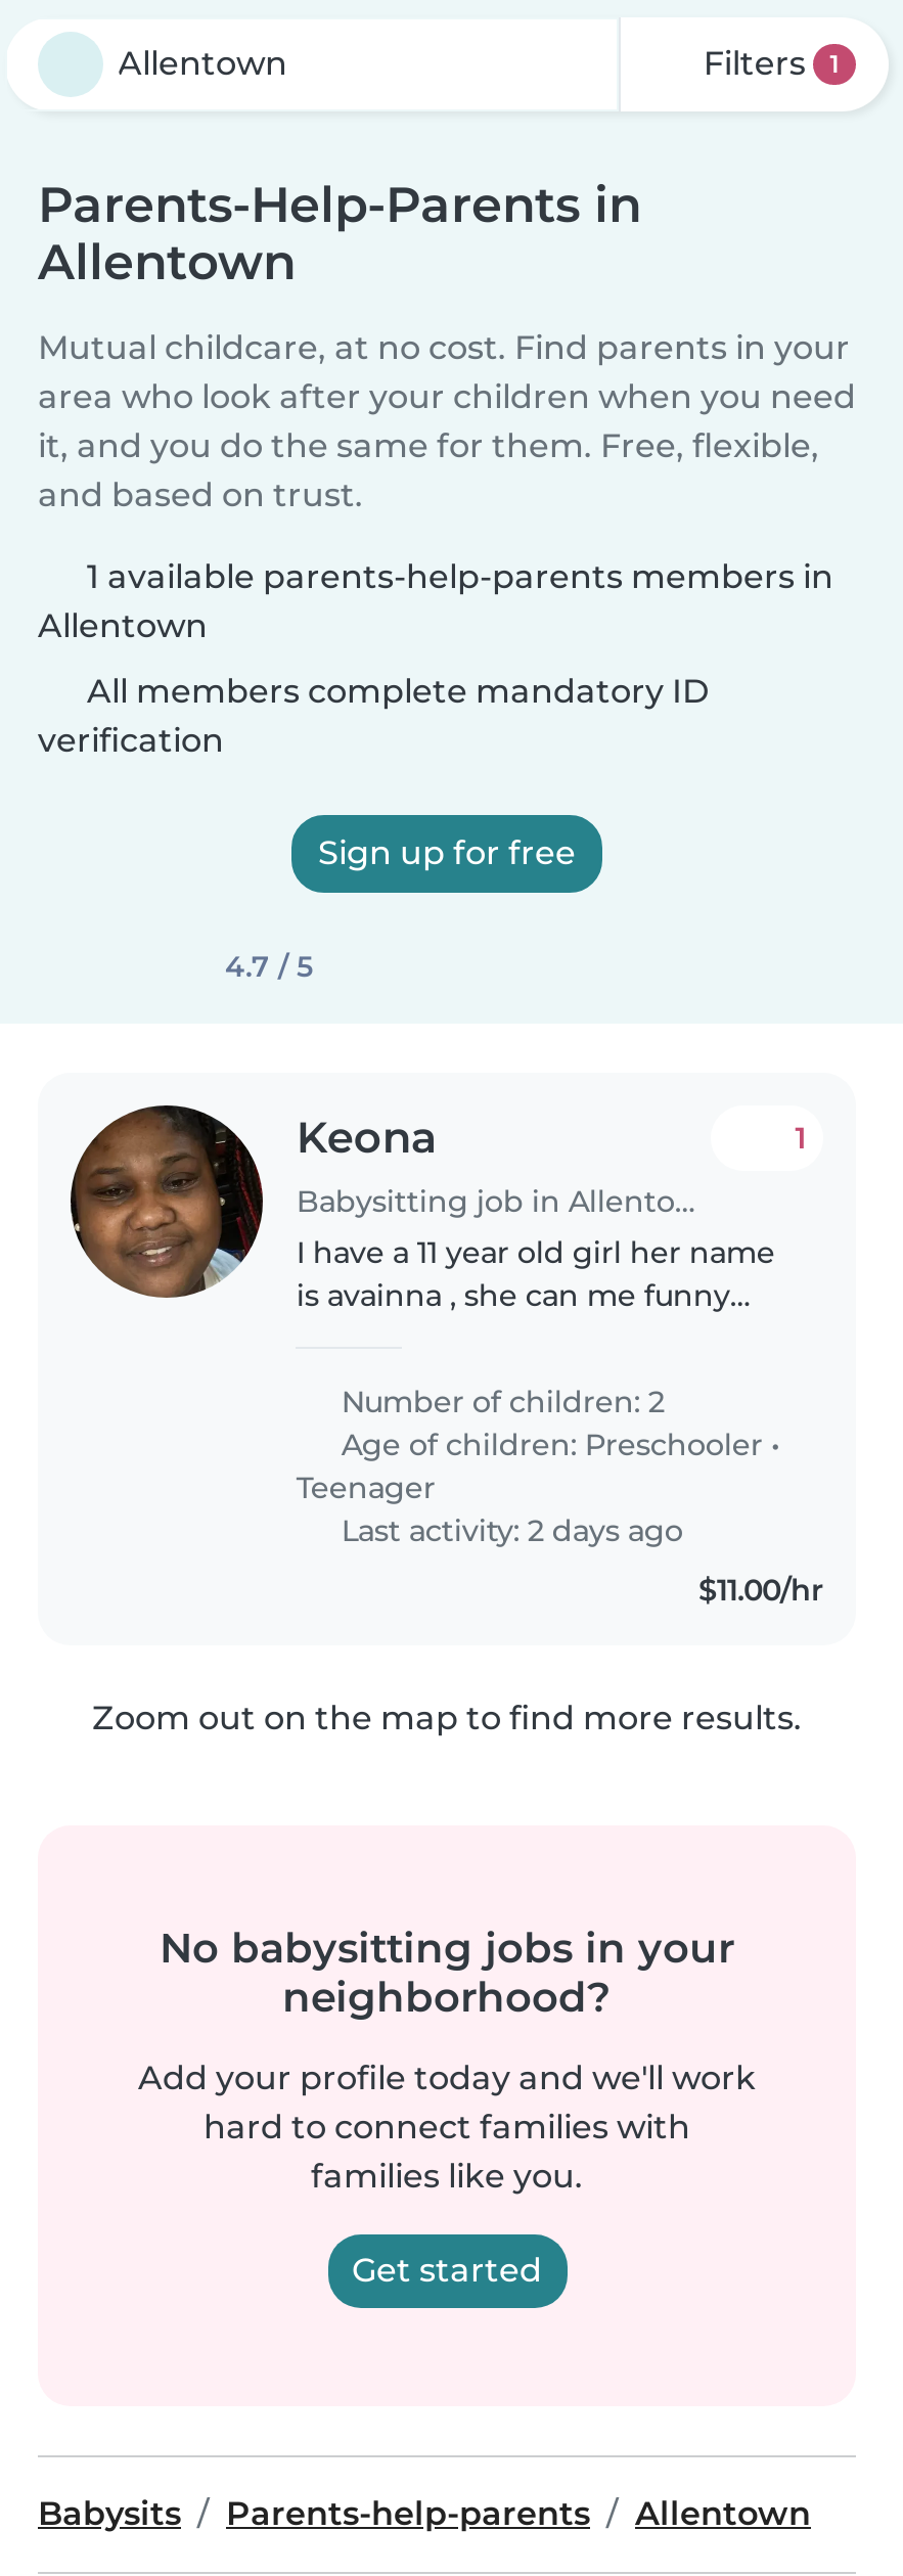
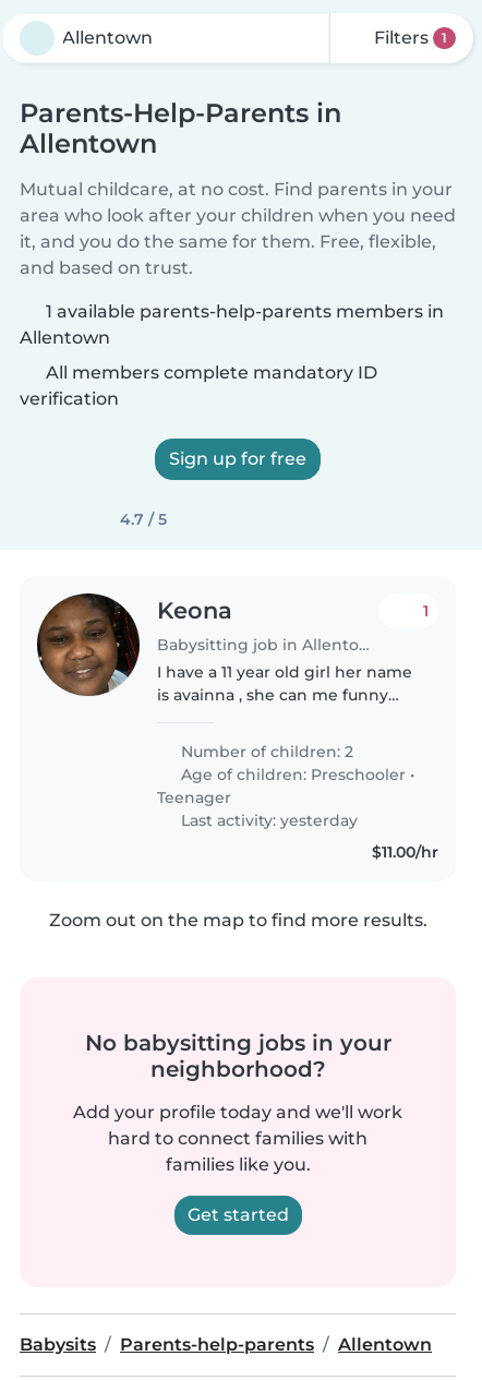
[333,1512,683,1549] Last activity: 2 days ago -> [177,810,358,830] Last activity: yesterday

